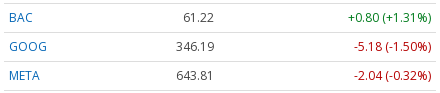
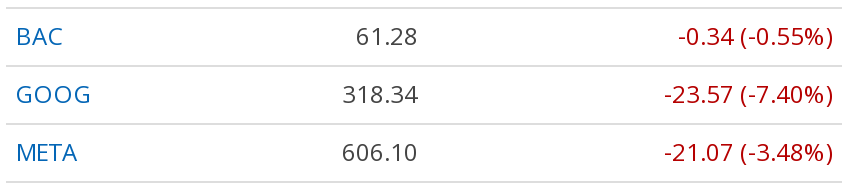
[183,9,214,26] 61.22 -> [356,18,418,52] 61.28
[348,9,431,26] +0.80 (+1.31%) -> [678,18,832,52] -0.34 (-0.55%)
[176,38,214,55] 346.19 -> [342,76,418,110] 318.34
[354,38,431,55] -5.18 (-1.50%) -> [664,76,832,110] -23.57 (-7.40%)
[176,67,214,84] 643.81 -> [342,134,418,168] 606.10
[354,67,431,84] -2.04 (-0.32%) -> [664,134,832,168] -21.07 (-3.48%)

